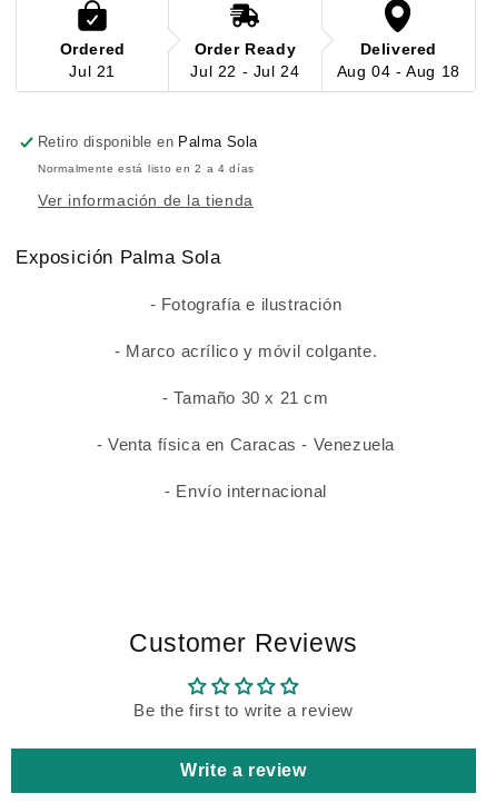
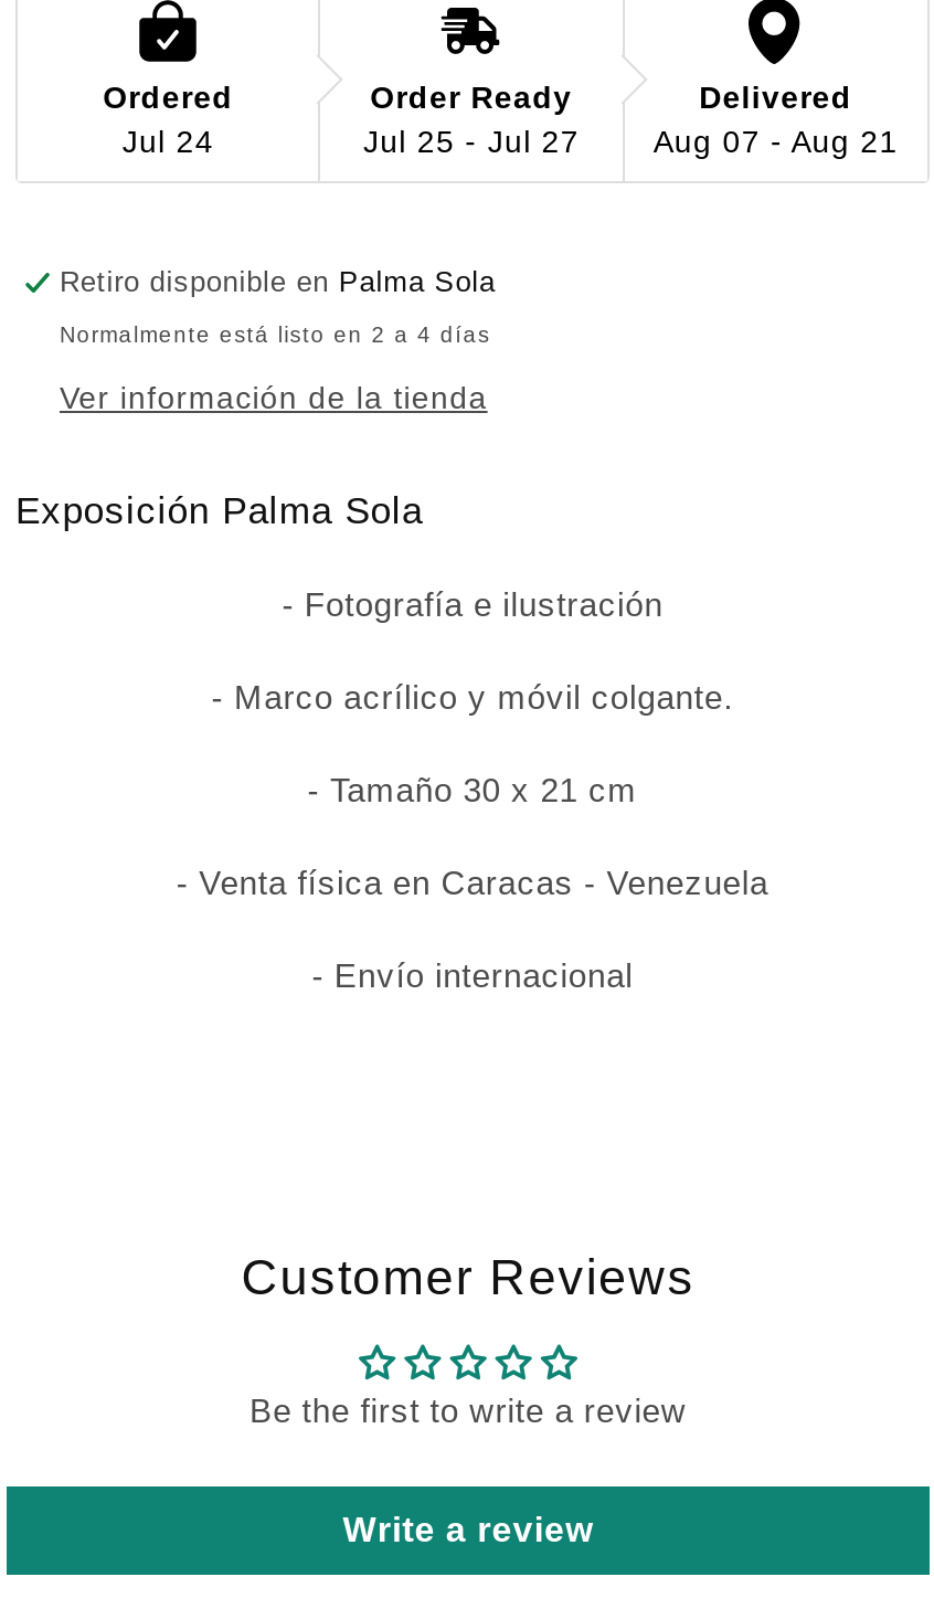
[69,62,116,80] Jul 21 -> [122,124,214,159] Jul 24
[191,62,300,80] Jul 22 - Jul 24 -> [363,124,580,159] Jul 25 - Jul 27
[337,62,460,80] Aug 04 - Aug 18 -> [653,124,898,159] Aug 07 - Aug 21

